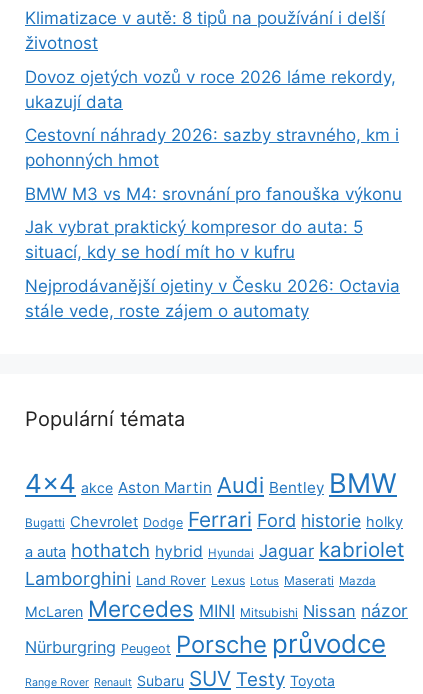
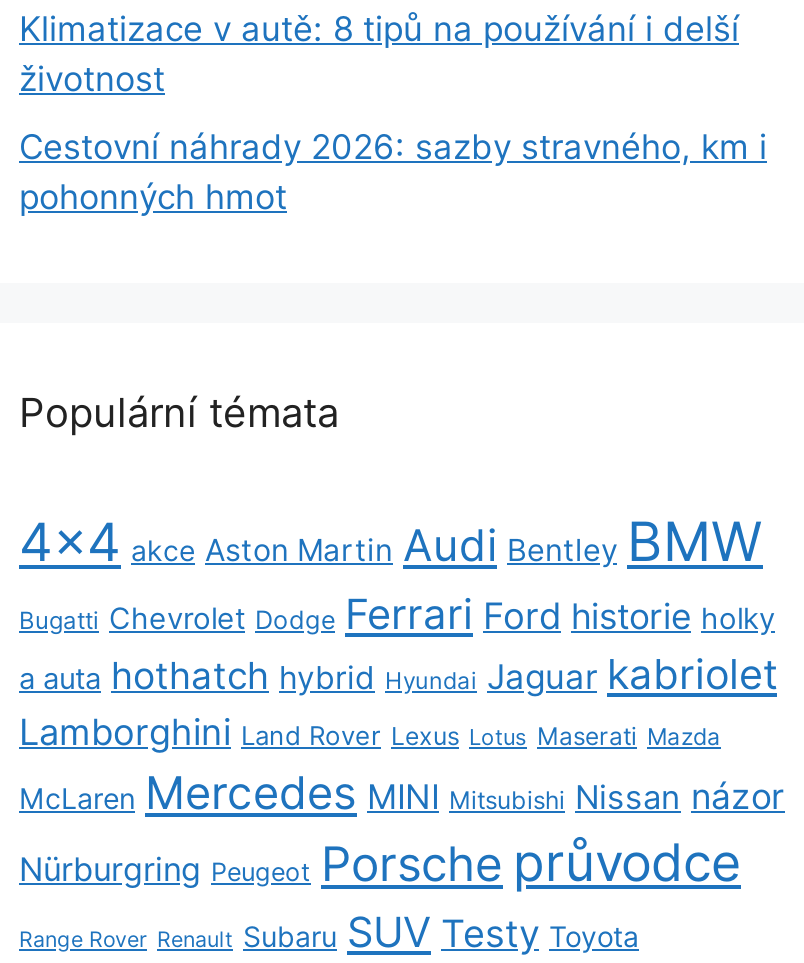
[25,66,396,111] Dovoz ojetých vozů v roce 2026 láme rekordy, | ukazují data -> none
[25,183,402,320] BMW M3 vs M4: srovnání pro fanouška výkonu | Jak vybrat praktický kompresor do auta: 5 | situací, kdy se hodí mít ho v kufru | Nejprodávanější ojetiny v Česku 2026: Octavia | stále vede, roste zájem o automaty -> none

